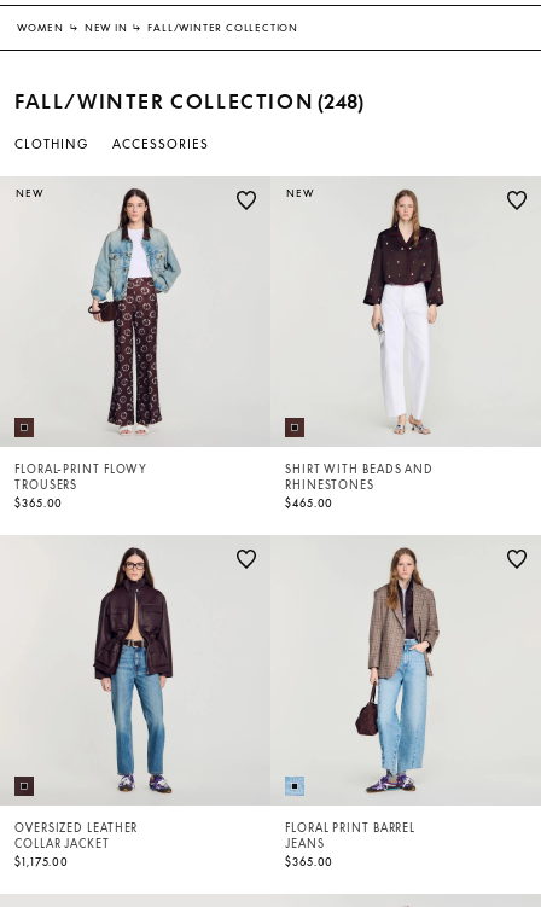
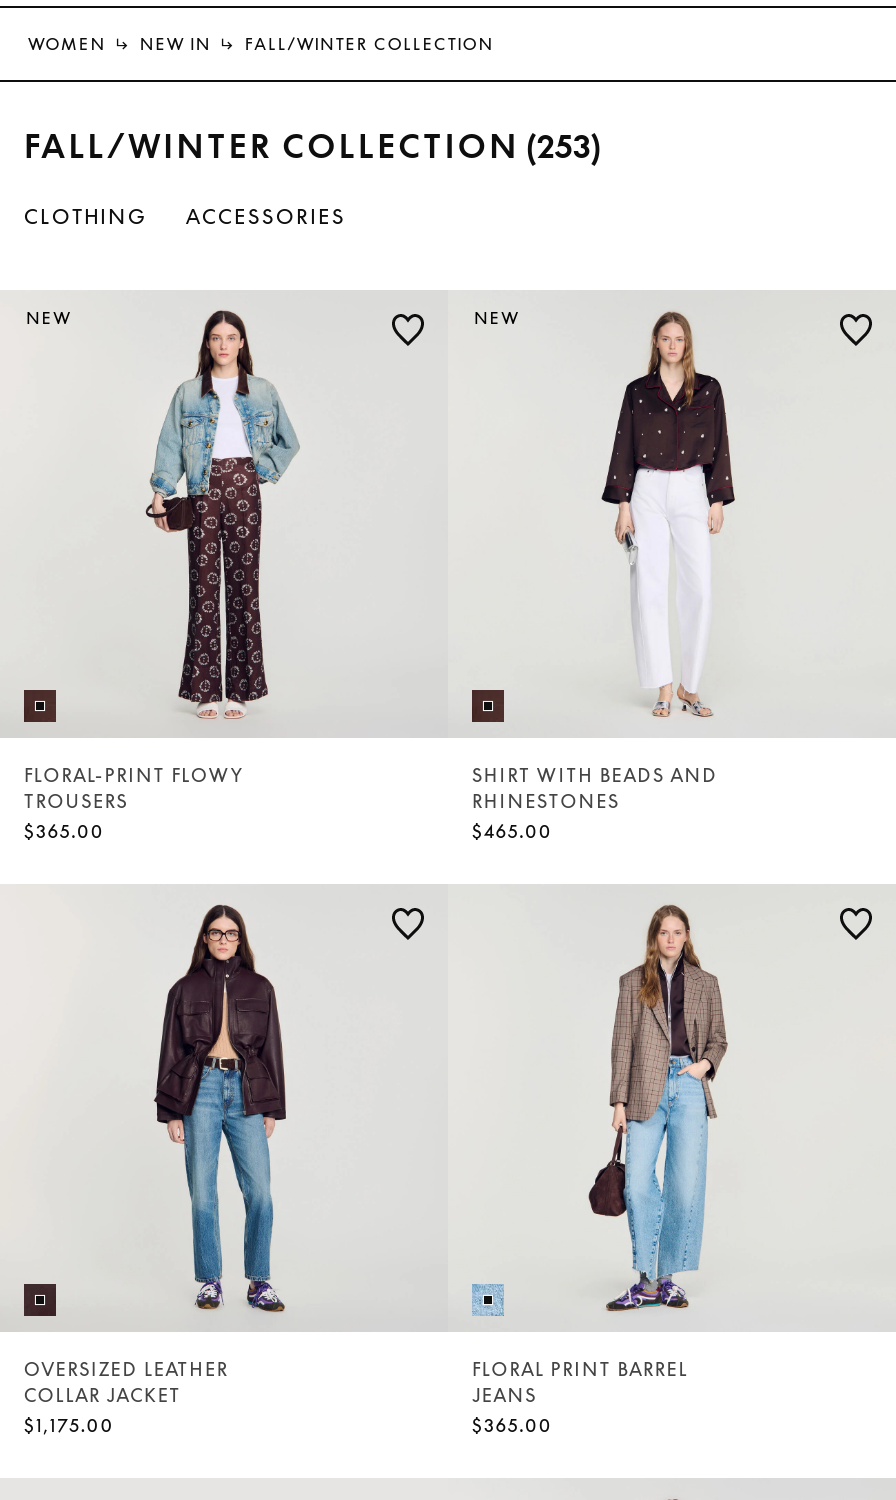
[14,89,364,114] FALL/WINTER COLLECTION (248) -> [24,126,600,166] FALL/WINTER COLLECTION (253)

